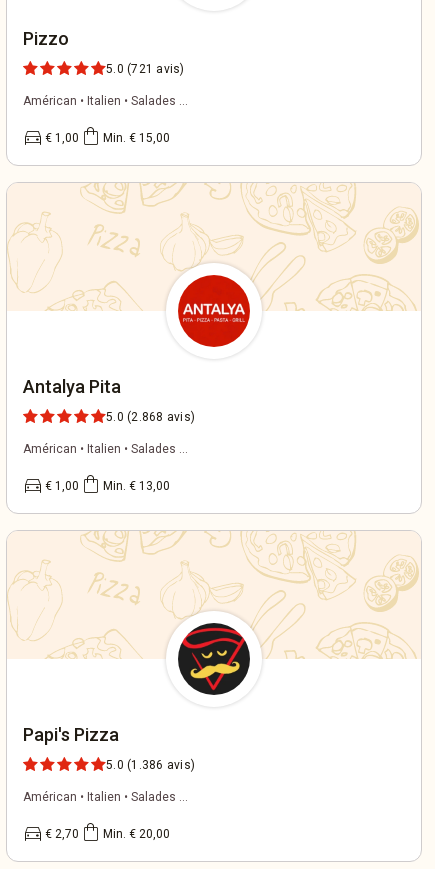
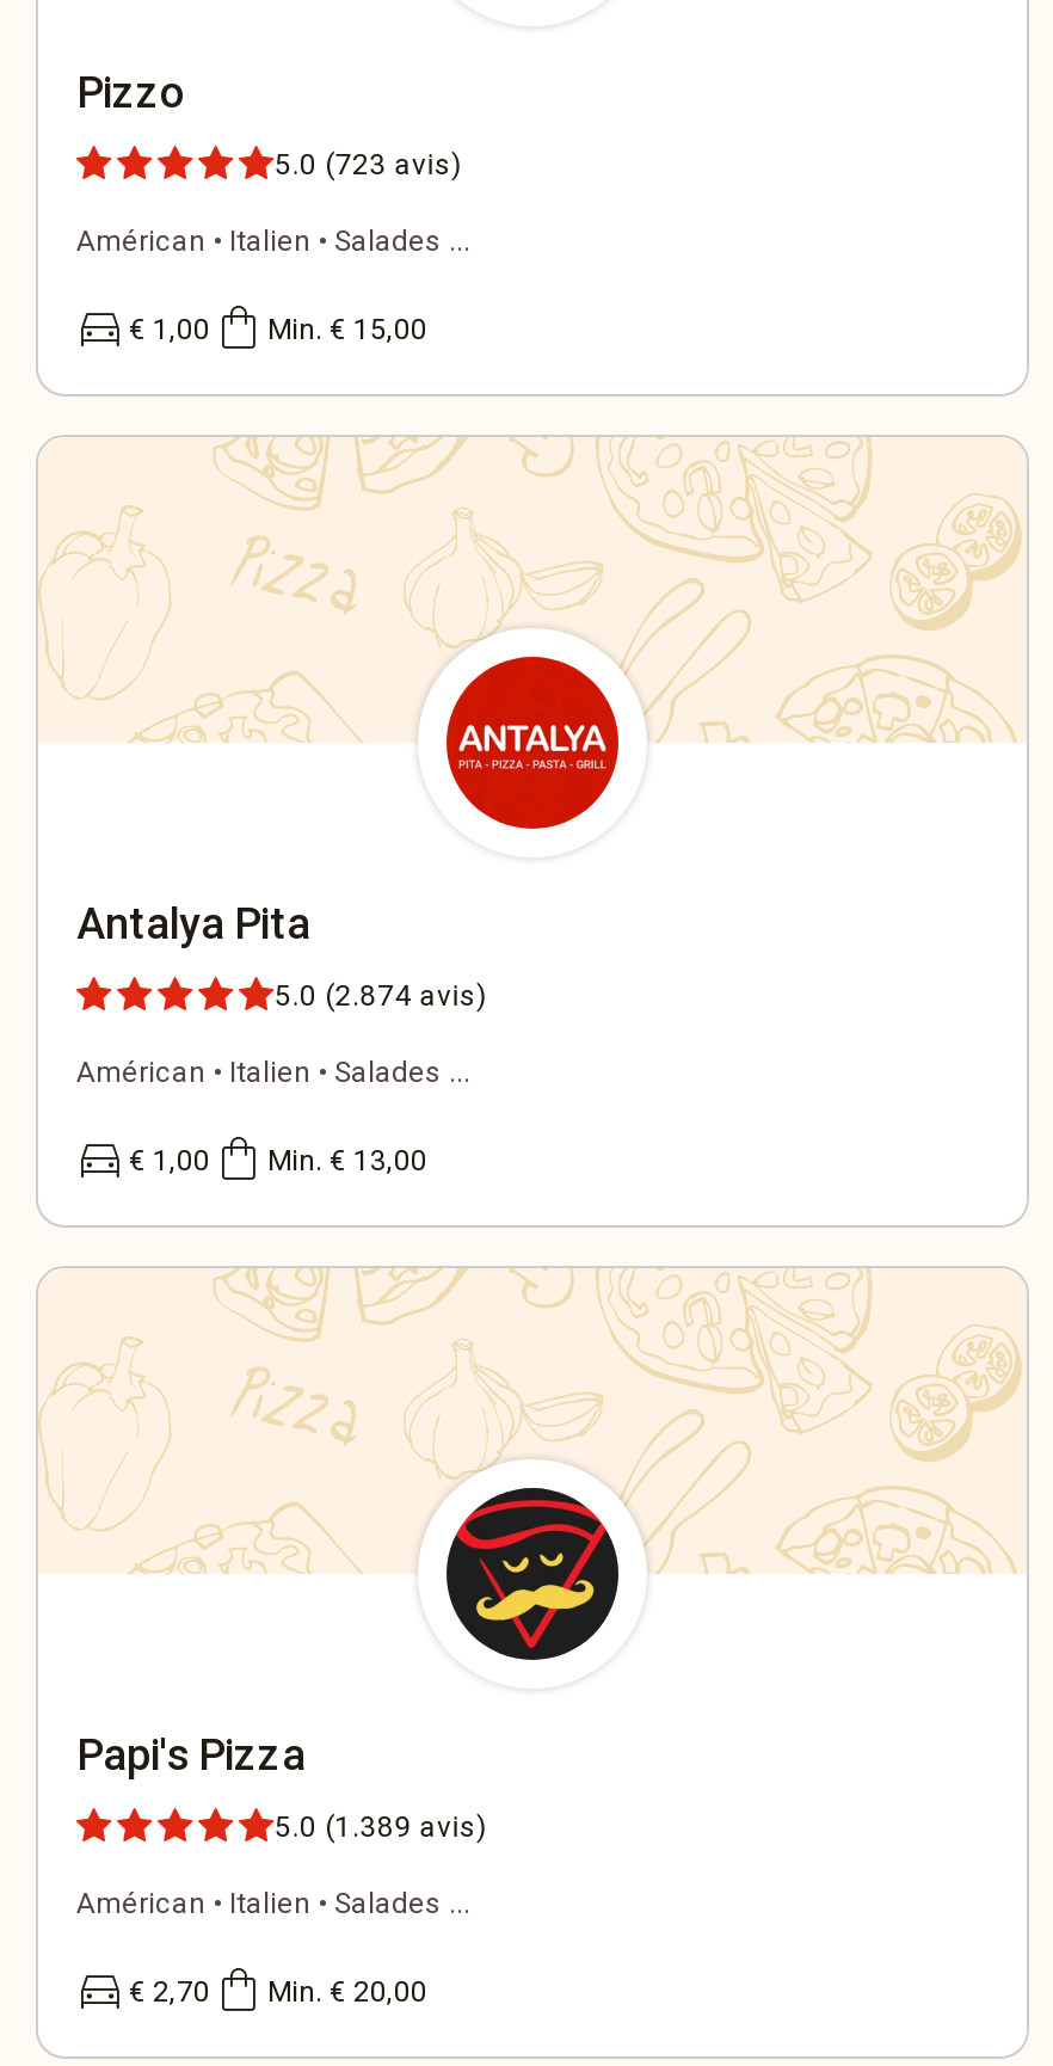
[106,62,184,76] 5.0 (721 avis) -> [275,148,462,182] 5.0 (723 avis)
[106,410,195,424] 5.0 (2.868 avis) -> [275,979,487,1013] 5.0 (2.874 avis)
[106,758,195,772] 5.0 (1.386 avis) -> [275,1810,487,1844] 5.0 (1.389 avis)

